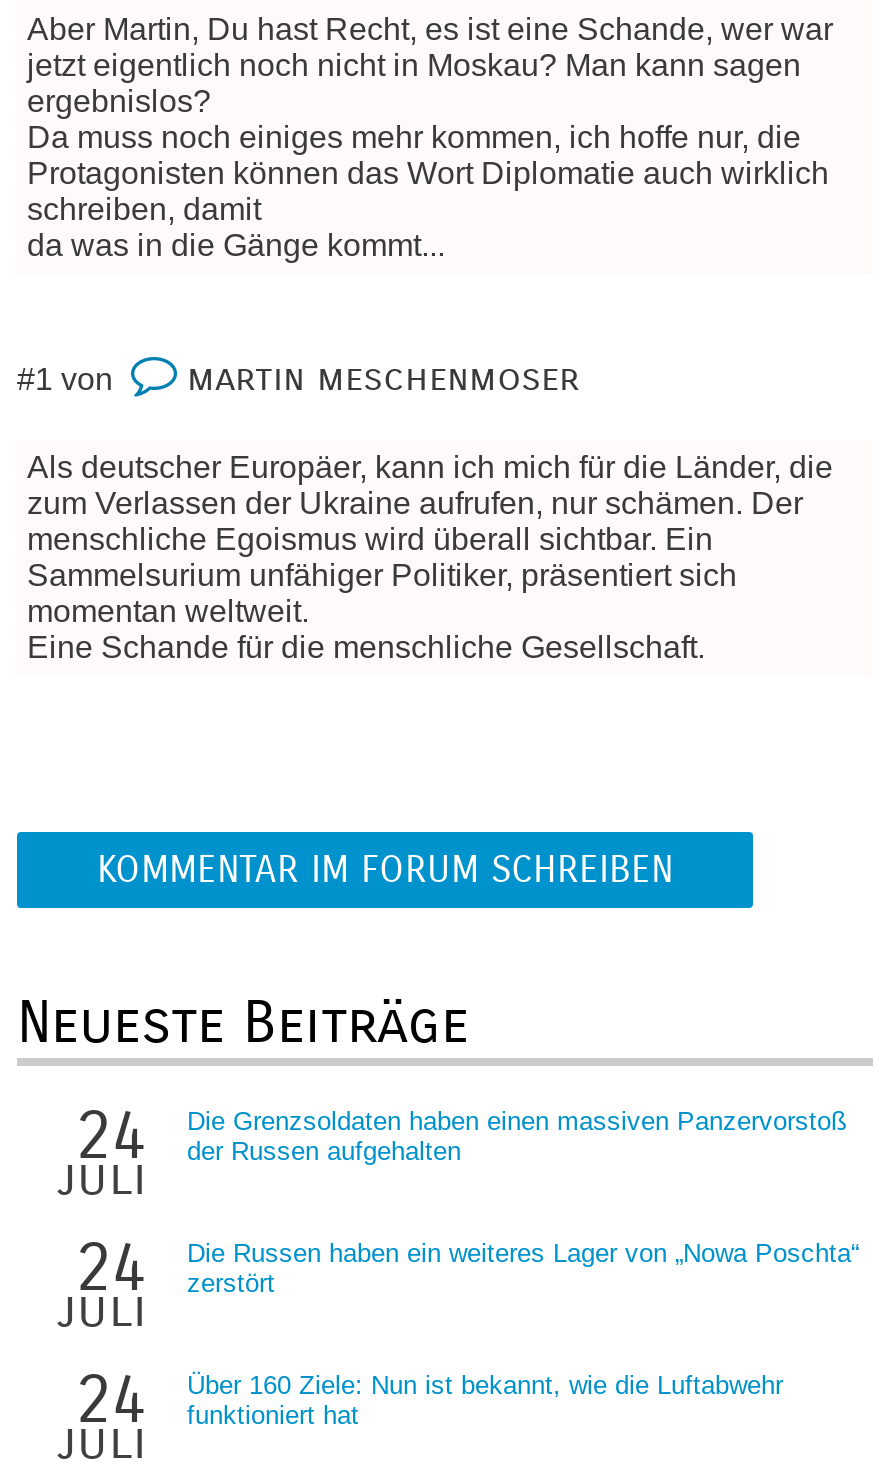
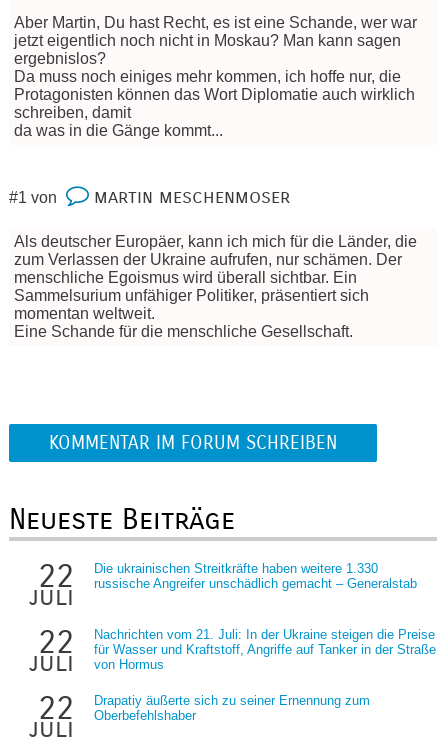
[75,1095,147,1175] 24 -> [38,555,74,595] 22
[187,1105,847,1165] Die Grenzsoldaten haben einen massiven Panzervorstoß | der Russen aufgehalten -> [94,560,417,590] Die ukrainischen Streitkräfte haben weitere 1.330 | russische Angreifer unschädlich gemacht – Generalstab
[75,1227,147,1307] 24 -> [38,621,74,661] 22
[75,1237,859,1439] Die Russen haben ein weiteres Lager von „Nowa Poschta“ | zerstört | 24 -> [38,626,436,727] Nachrichten vom 21. Juli: In der Ukraine steigen die Preise | für Wasser und Kraftstoff, Angriffe auf Tanker in der Straße | von Hormus | 22
[187,1369,783,1429] Über 160 Ziele: Nun ist bekannt, wie die Luftabwehr | funktioniert hat -> [94,692,370,722] Drapatiy äußerte sich zu seiner Ernennung zum | Oberbefehlshaber

